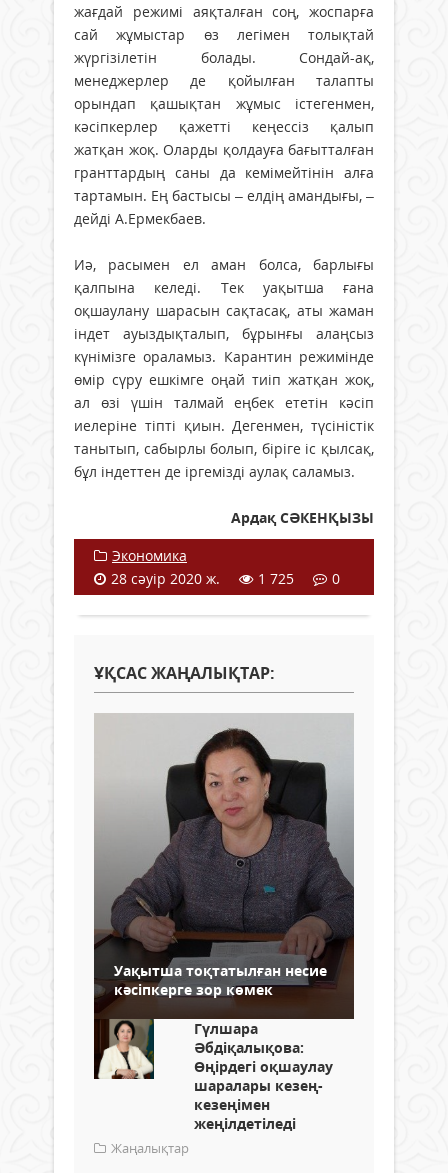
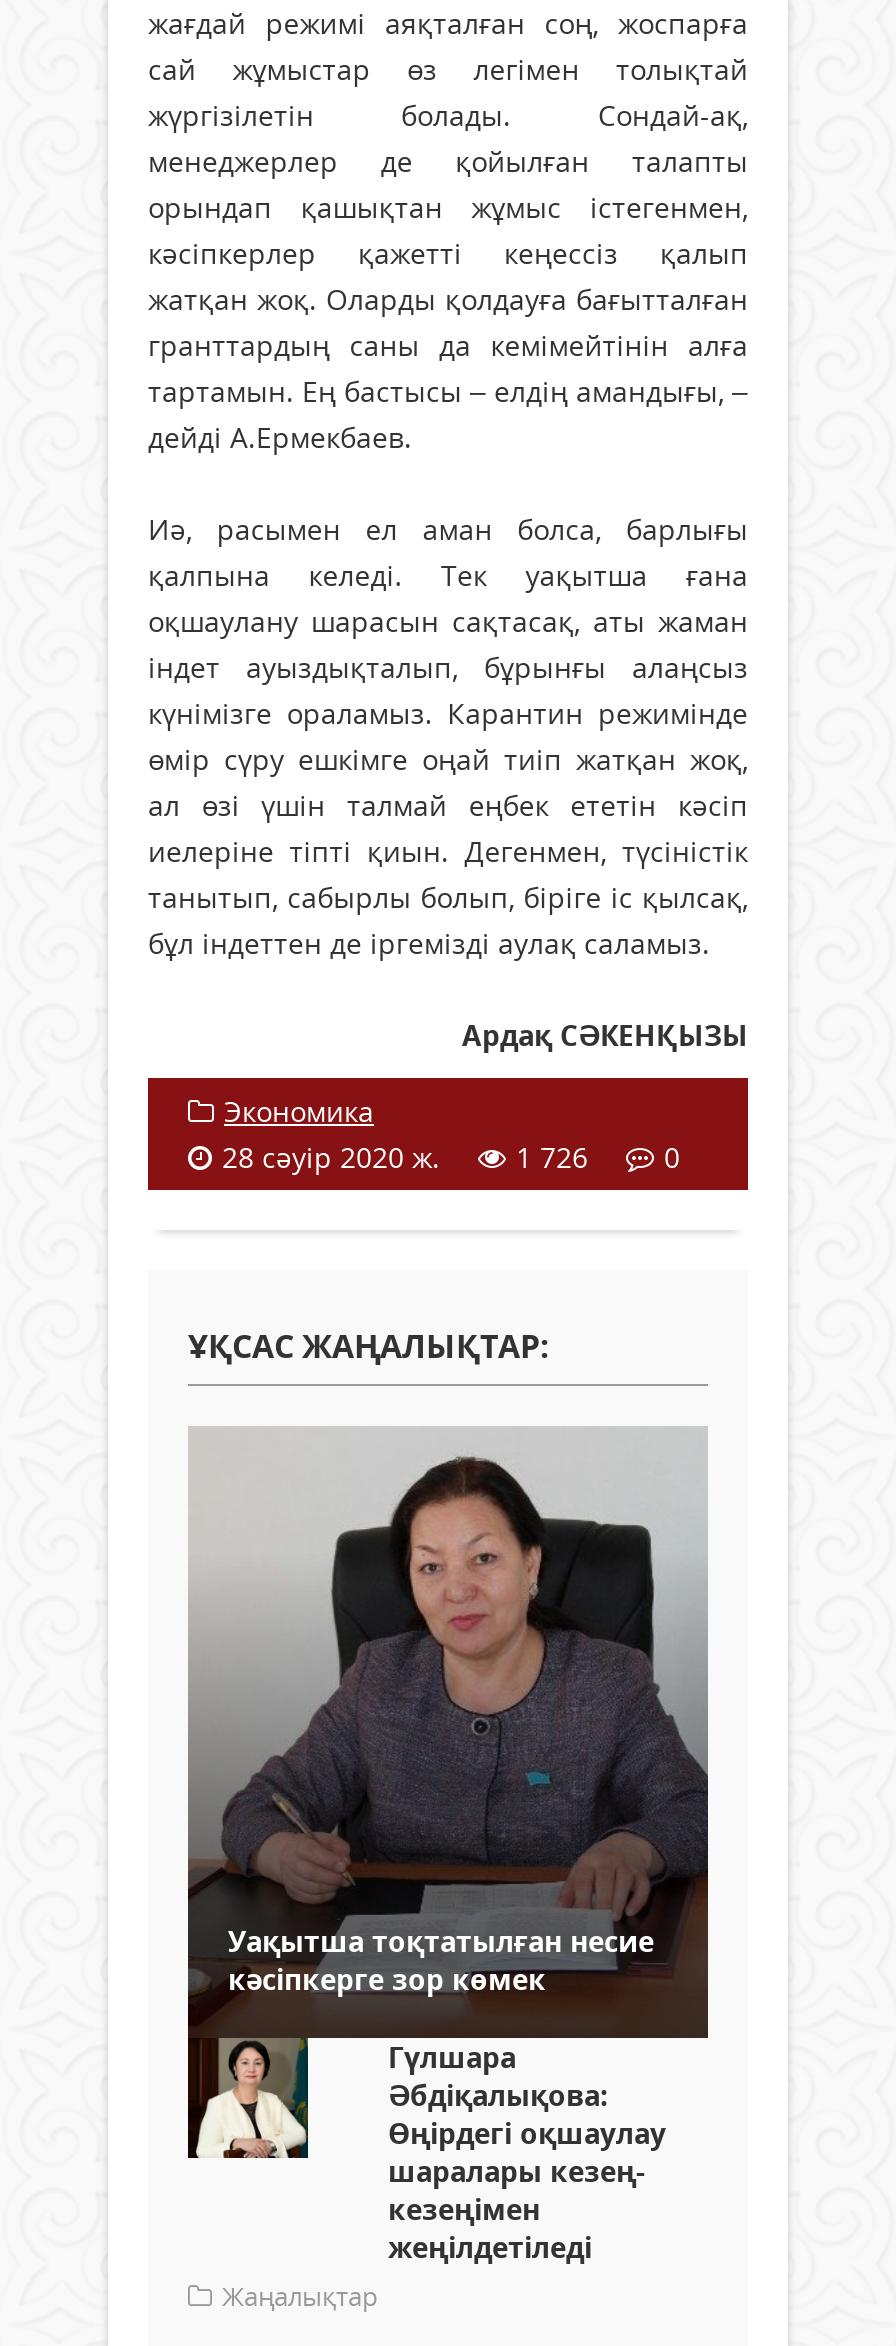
[111,569,340,588] 28 сәуір 2020 ж. 1 725 0 -> [222,1139,680,1177] 28 сәуір 2020 ж. 1 726 0

